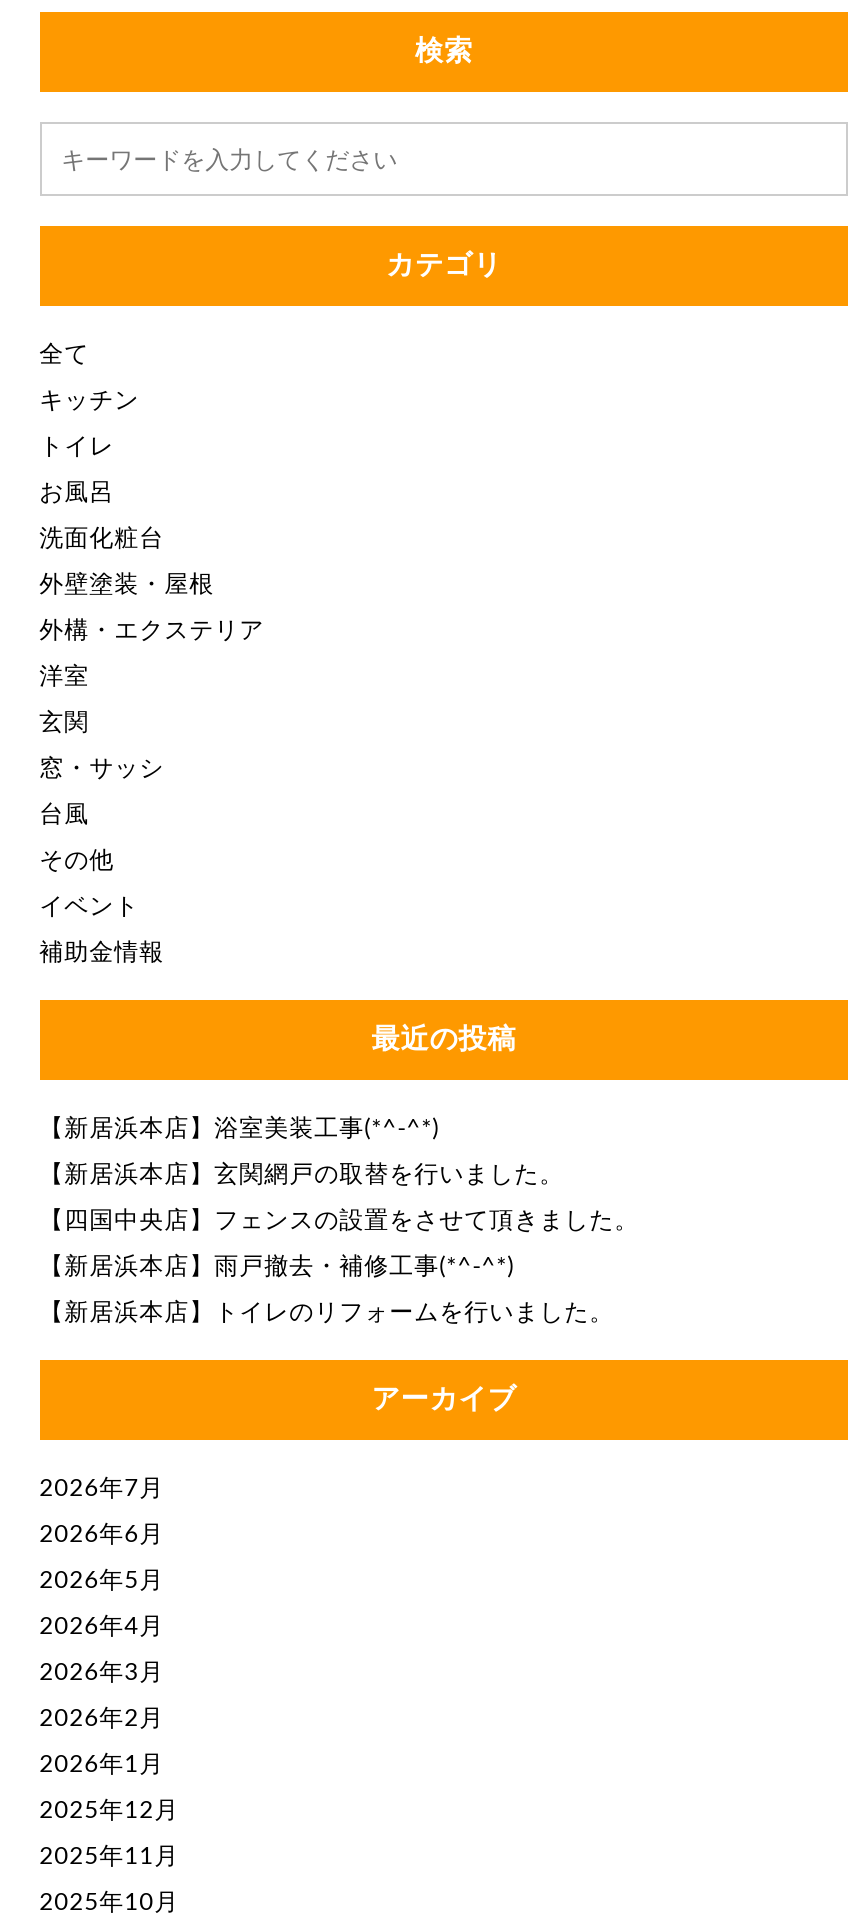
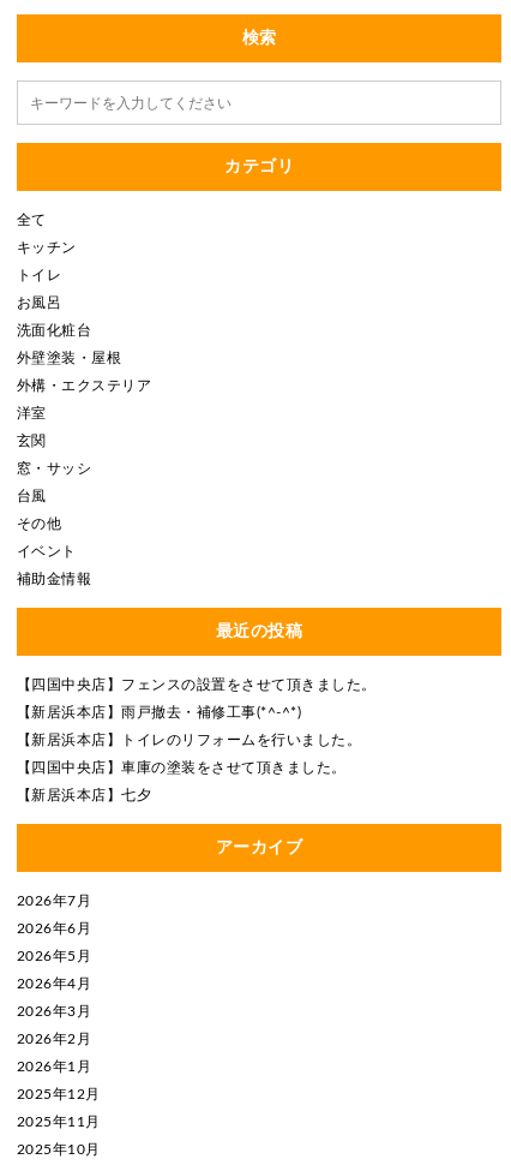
[39,1116,564,1186] 【新居浜本店】浴室美装工事(*^-^*) | 【新居浜本店】玄関網戸の取替を行いました。 -> none
moved [39,1208,639,1324] -> [16,678,376,747]: 【四国中央店】フェンスの設置をさせて頂きました。 | 【新居浜本店】雨戸撤去・補修工事(*^-^*) | 【新居浜本店】トイレのリフォームを行いました。
none -> [16,760,346,802] 【四国中央店】車庫の塗装をさせて頂きました。 | 【新居浜本店】七夕

